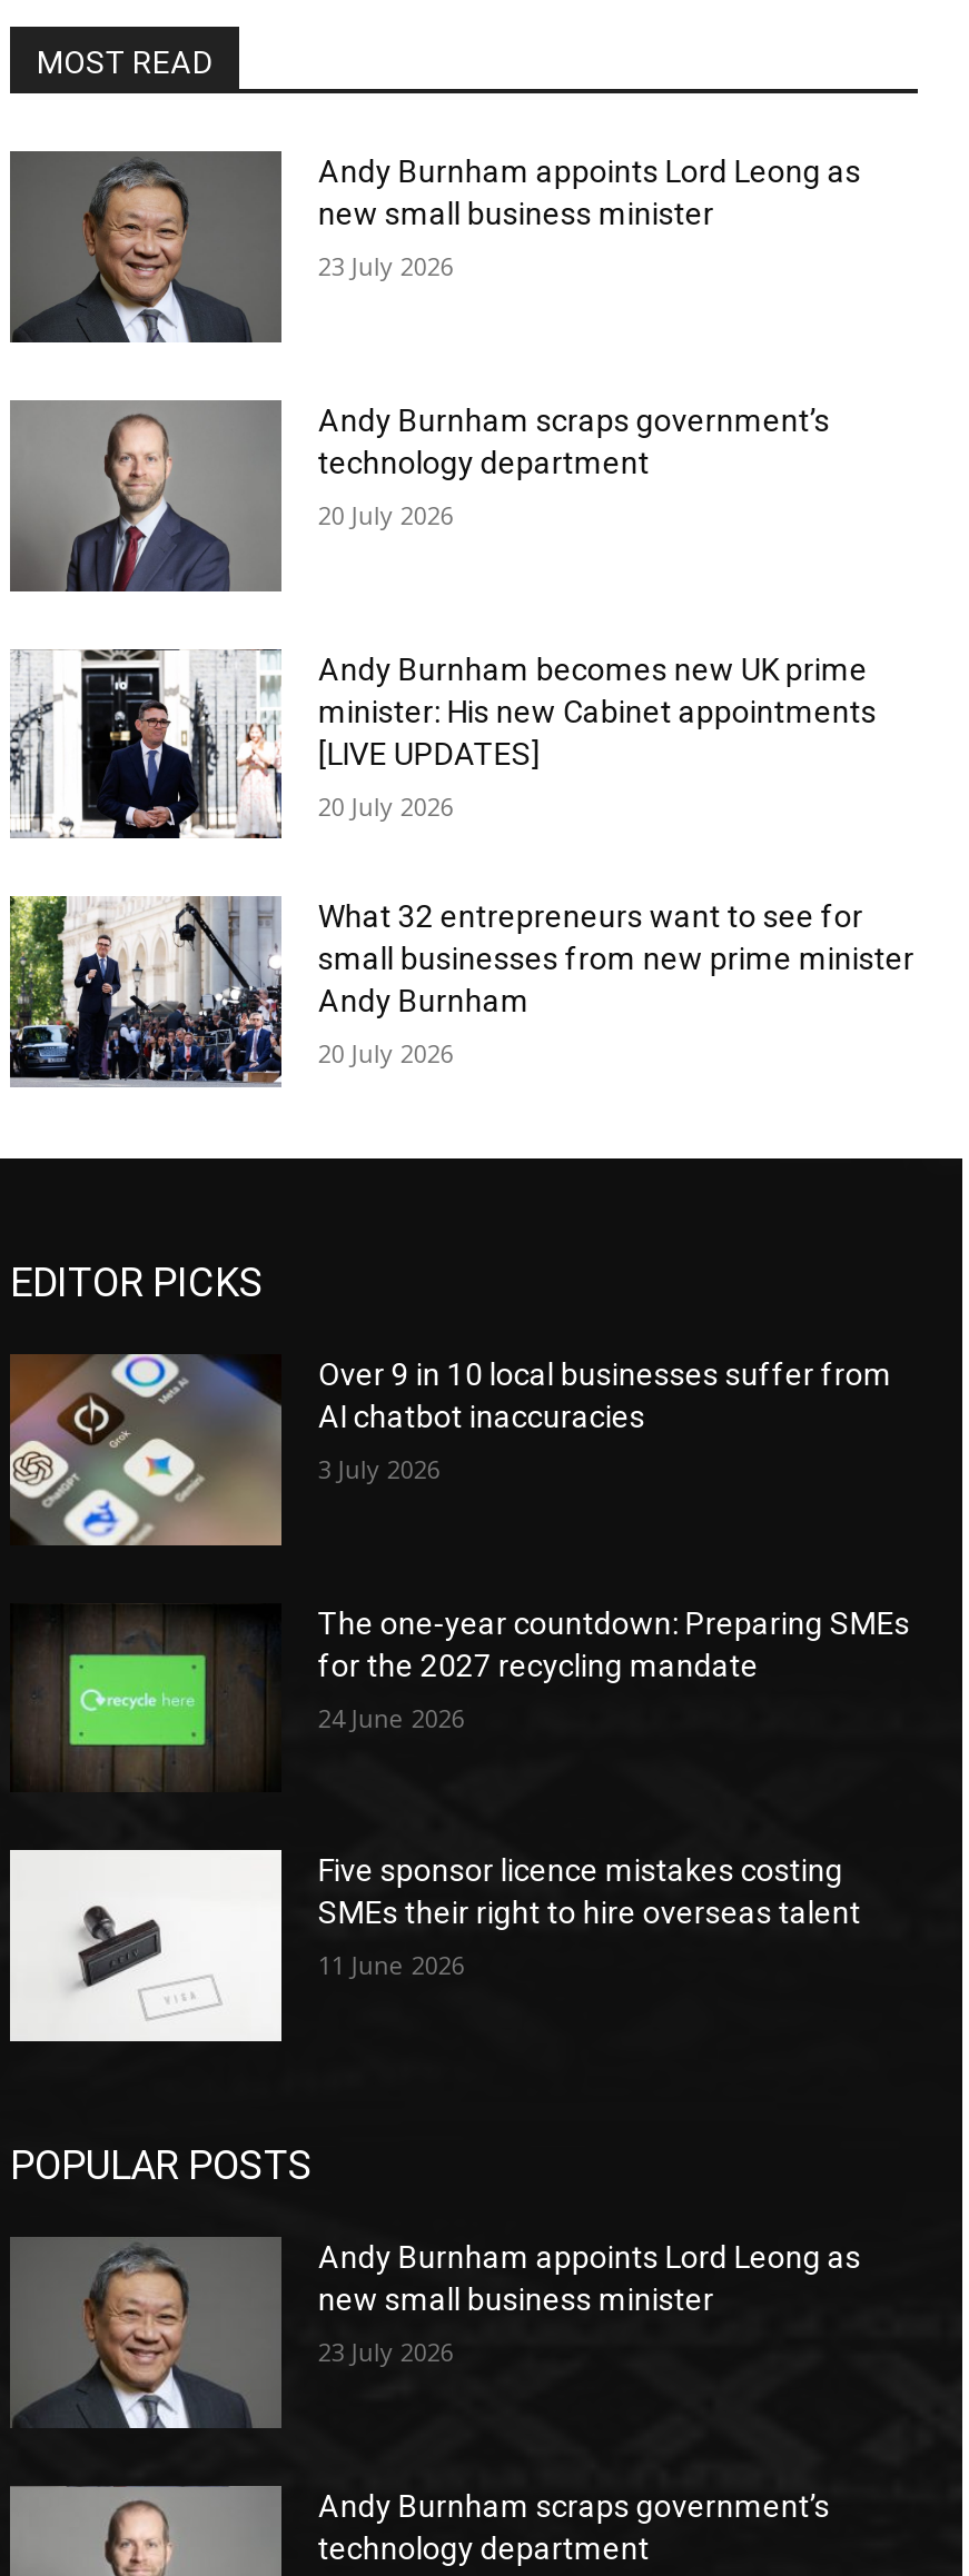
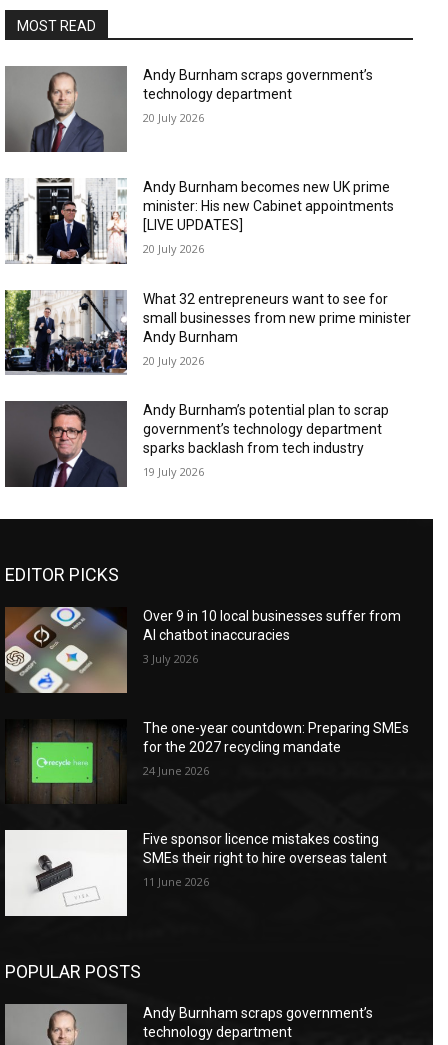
[12,153,861,342] [image] | Andy Burnham appoints Lord Leong as | new small business minister | 23 July 2026 -> none
none -> [5,400,389,487] [image] | Andy Burnham’s potential plan to scrap | government’s technology department | sparks backlash from tech industry | 19 July 2026
[12,2239,861,2433] [image] | Andy Burnham appoints Lord Leong as | new small business minister | 23 July 2026 -> none

